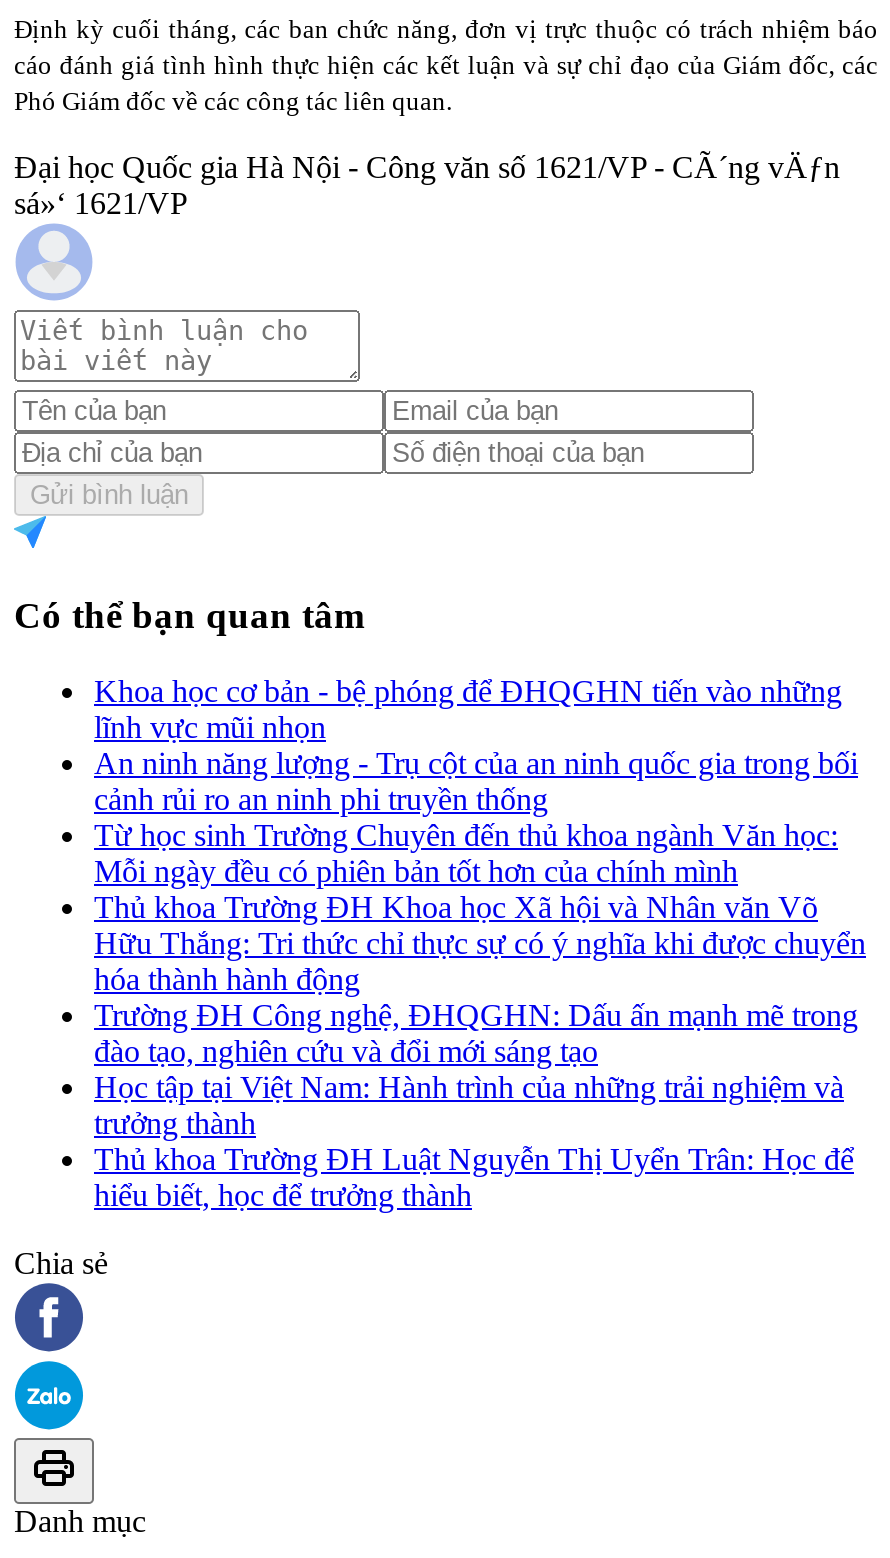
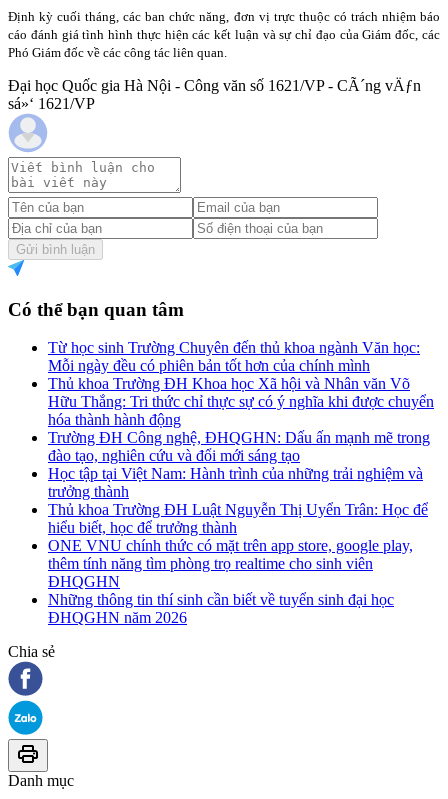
[94,674,858,816] Khoa học cơ bản - bệ phóng để ĐHQGHN tiến vào những | lĩnh vực mũi nhọn | An ninh năng lượng - Trụ cột của an ninh quốc gia trong bối | cảnh rủi ro an ninh phi truyền thống -> none
moved [94,818,866,1212] -> [48,339,434,536]: Từ học sinh Trường Chuyên đến thủ khoa ngành Văn học: | Mỗi ngày đều có phiên bản tốt hơn của chính mình | Thủ khoa Trường ĐH Khoa học Xã hội và Nhân văn Võ | ... | Thủ khoa Trường ĐH Luật Nguyễn Thị Uyển Trân: Học để | hiểu biết, học để trưởng thành
none -> [48,537,413,626] ONE VNU chính thức có mặt trên app store, google play, | thêm tính năng tìm phòng trọ realtime cho sinh viên | ĐHQGHN | Những thông tin thí sinh cần biết về tuyển sinh đại học | ĐHQGHN năm 2026

